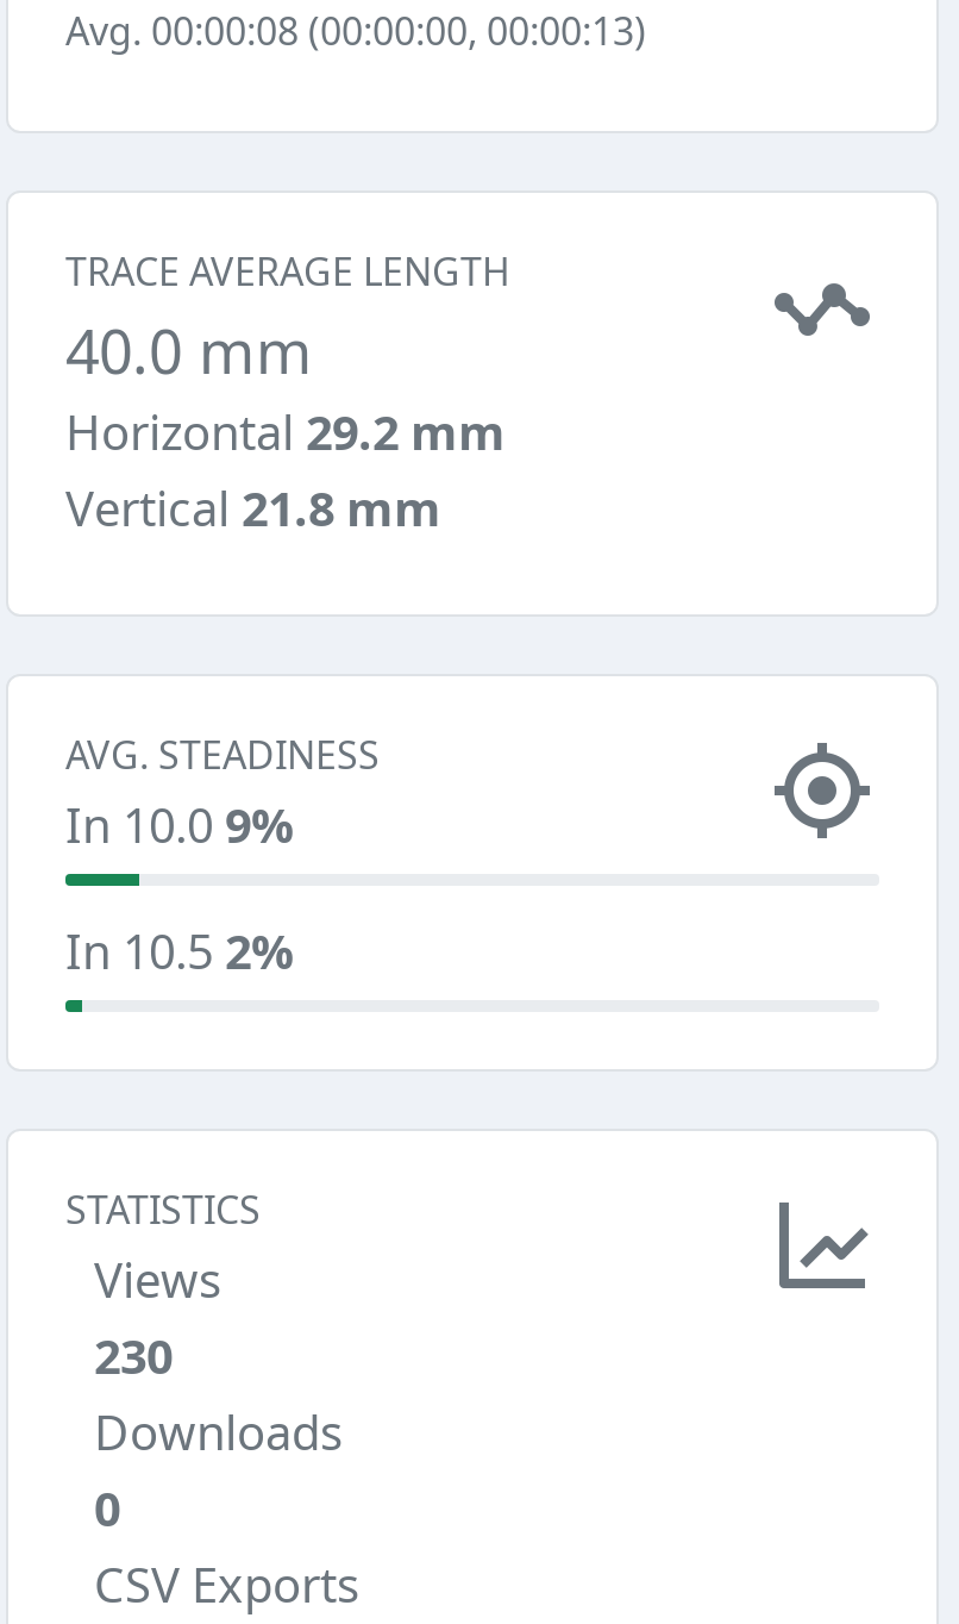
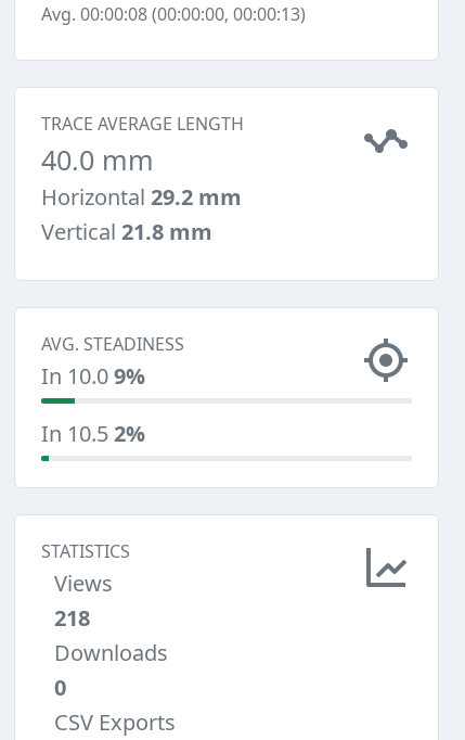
[94,1324,173,1388] 230 -> [54,603,90,633] 218

